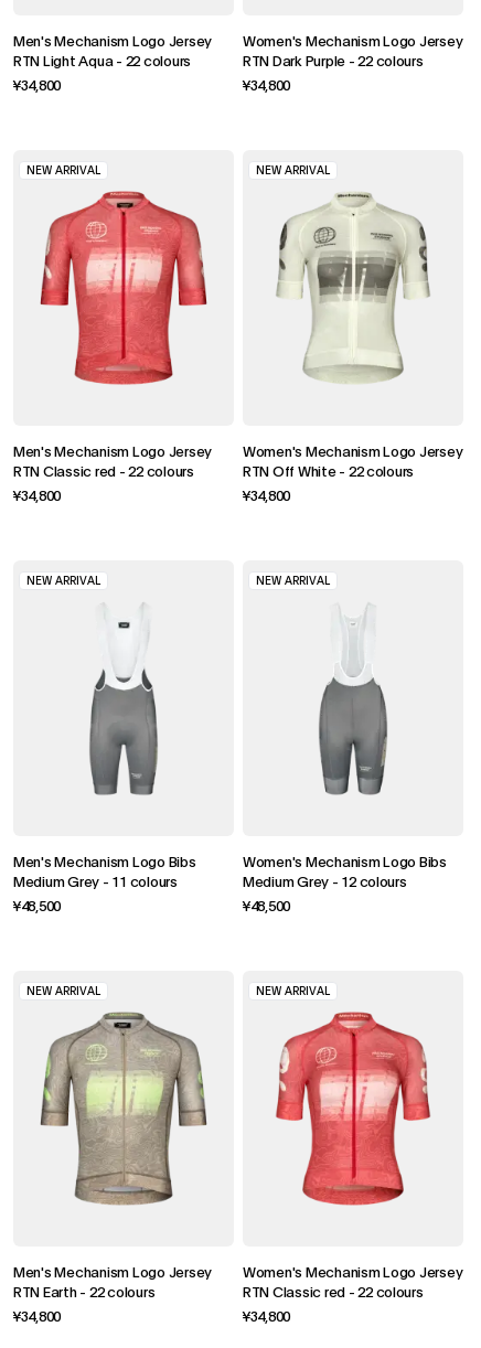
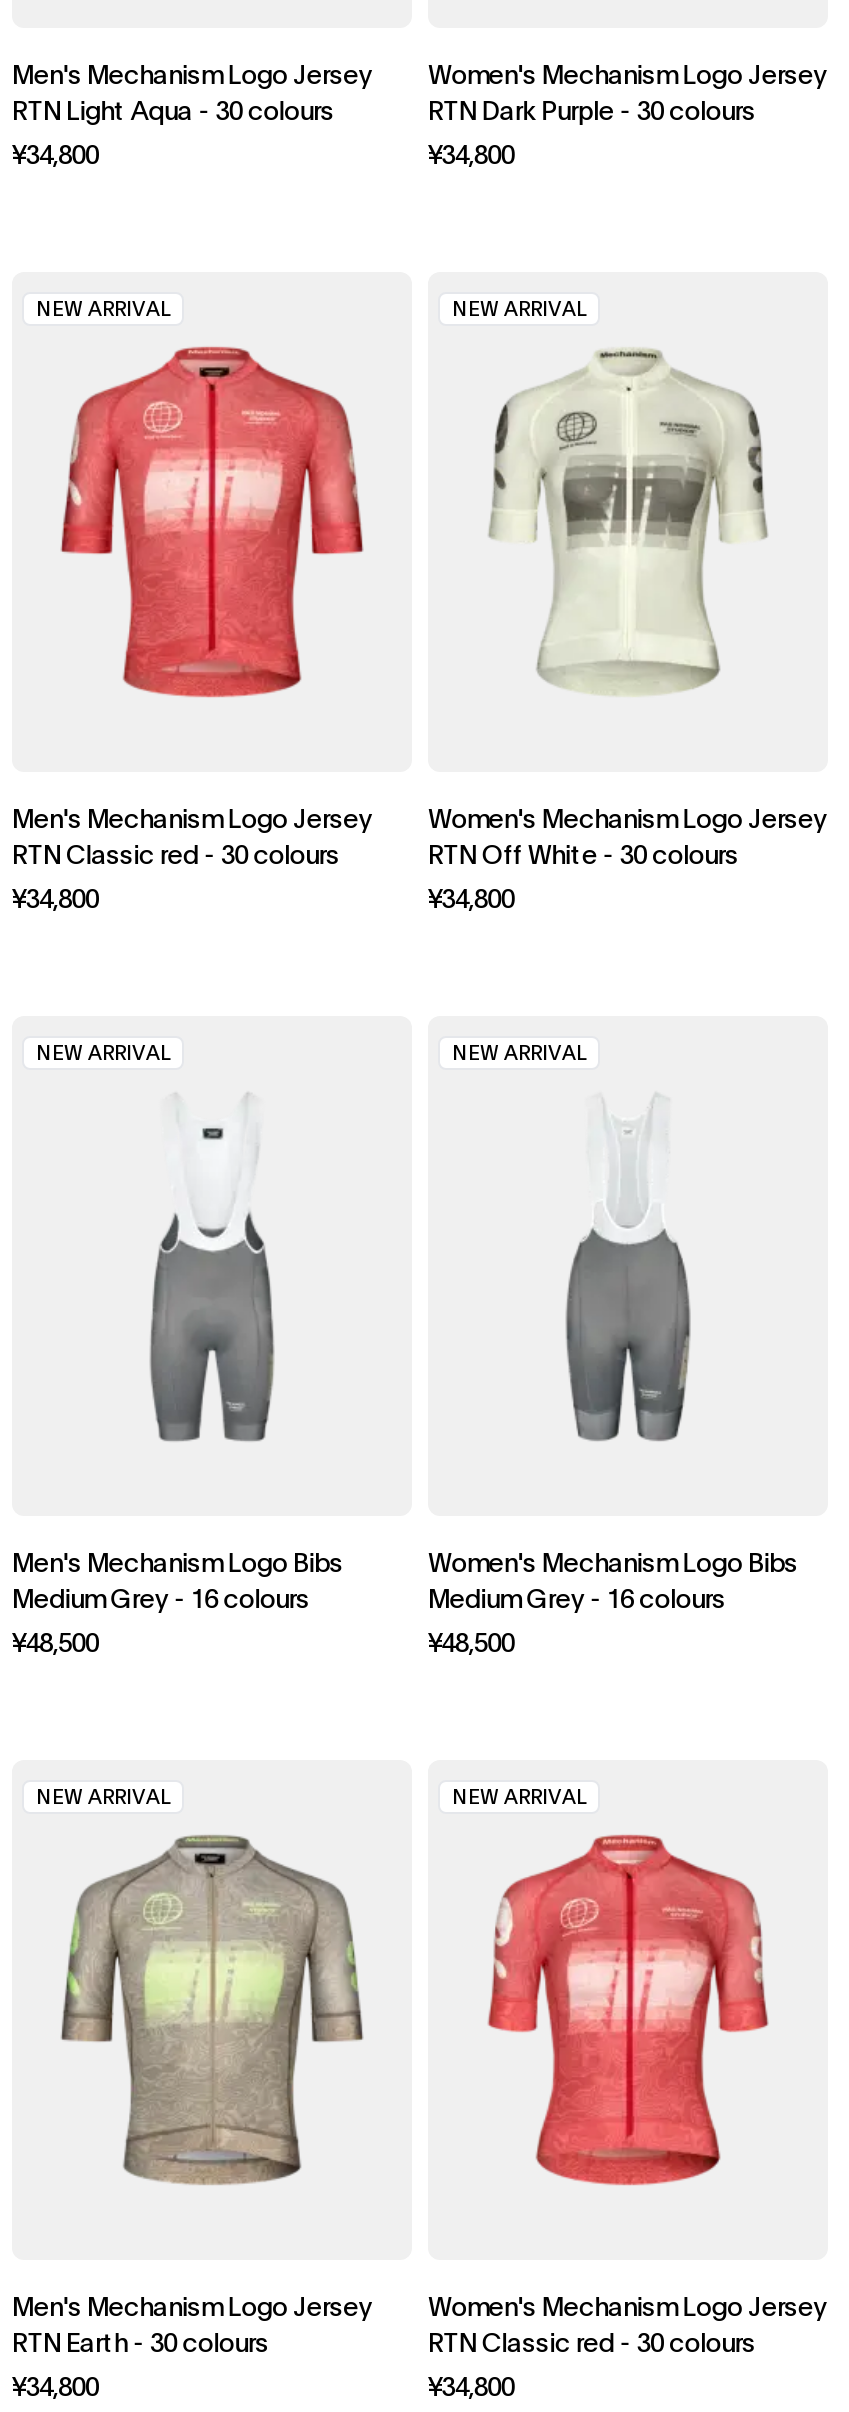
[13,55,191,69] RTN Light Aqua - 22 colours -> [12,100,334,126] RTN Light Aqua - 30 colours
[243,55,423,69] RTN Dark Purple - 22 colours -> [428,100,755,126] RTN Dark Purple - 30 colours
[13,465,194,480] RTN Classic red - 22 colours -> [12,844,340,870] RTN Classic red - 30 colours
[243,465,414,480] RTN Off White - 22 colours -> [428,844,738,870] RTN Off White - 30 colours
[13,876,177,890] Medium Grey - 11 colours -> [12,1588,310,1614] Medium Grey - 16 colours
[243,876,407,890] Medium Grey - 12 colours -> [428,1588,725,1614] Medium Grey - 16 colours
[13,1286,155,1300] RTN Earth - 22 colours -> [12,2331,269,2357] RTN Earth - 30 colours
[243,1286,423,1300] RTN Classic red - 22 colours -> [428,2331,755,2357] RTN Classic red - 30 colours

